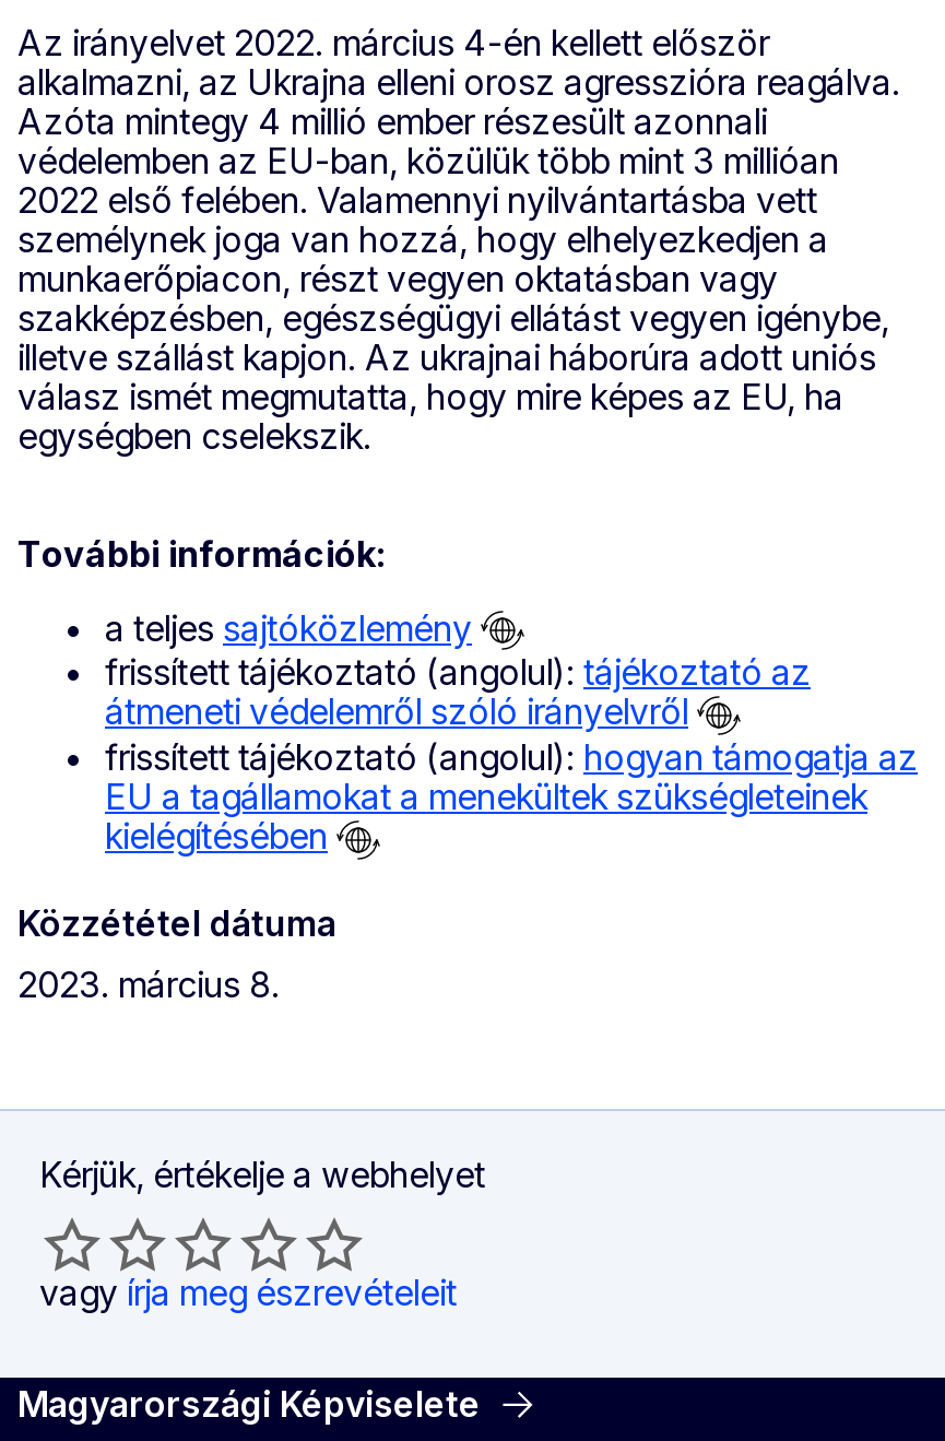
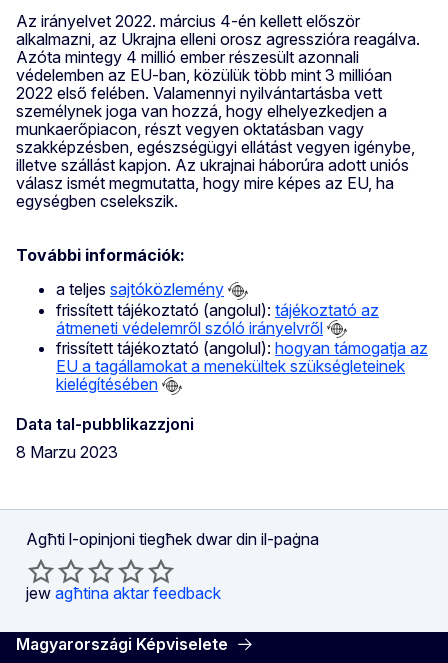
[17,900,336,1005] Közzététel dátuma | 2023. március 8. -> [16,414,194,462] Data tal-pubblikazzjoni | 8 Marzu 2023
[39,1151,485,1195] Kérjük, értékelje a webhelyet -> [26,529,319,549] Agħti l-opinjoni tiegħek dwar din il-paġna
[39,1269,457,1313] vagyírja meg észrevételeit -> [26,583,221,603] jewagħtina aktar feedback

